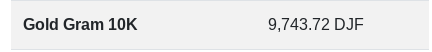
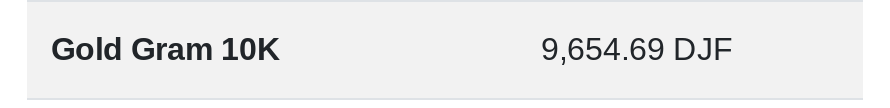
[268,16,364,33] 9,743.72 DJF -> [541,32,733,66] 9,654.69 DJF

